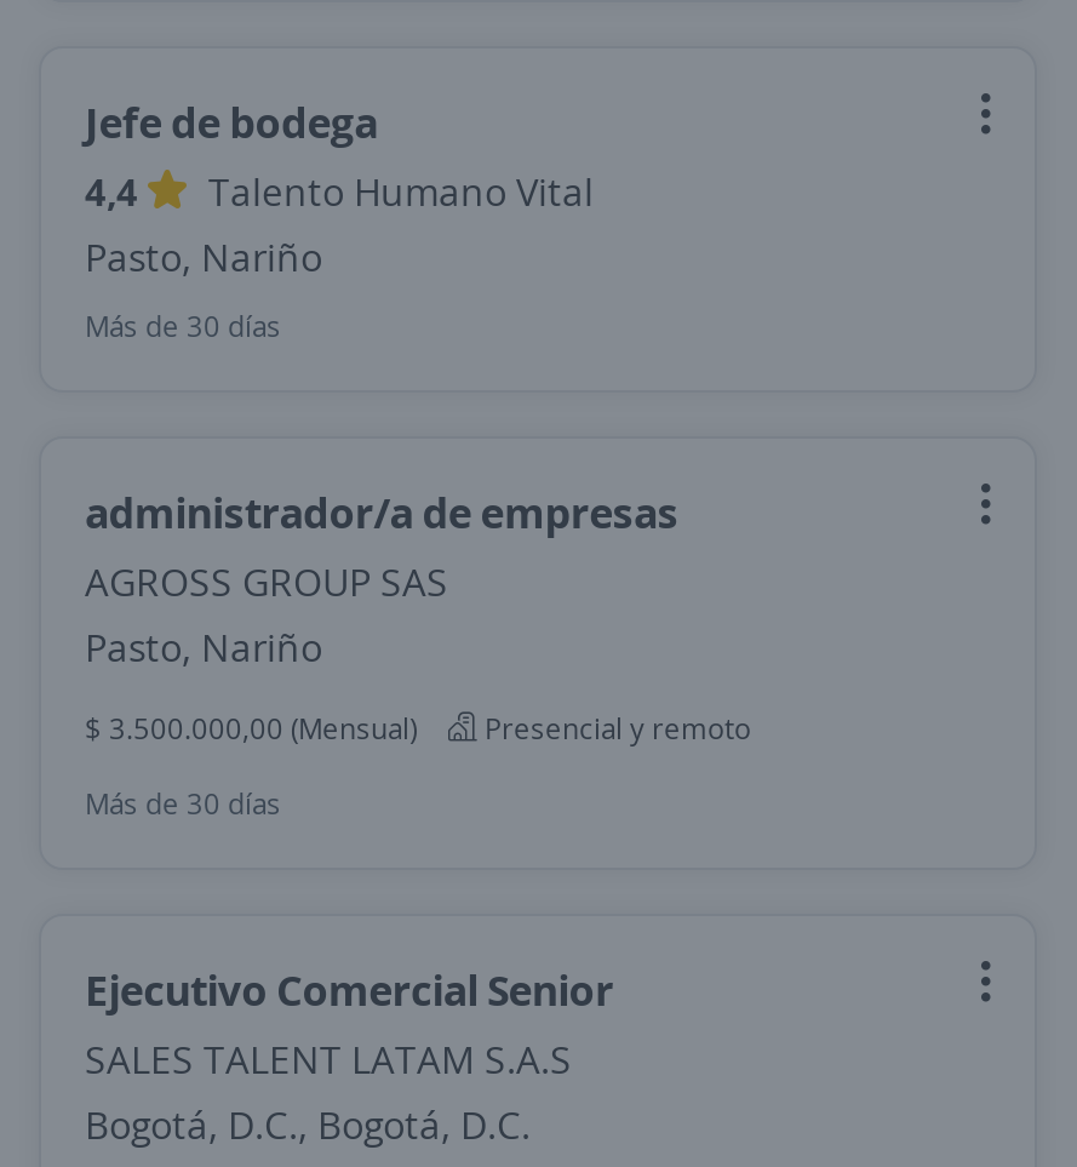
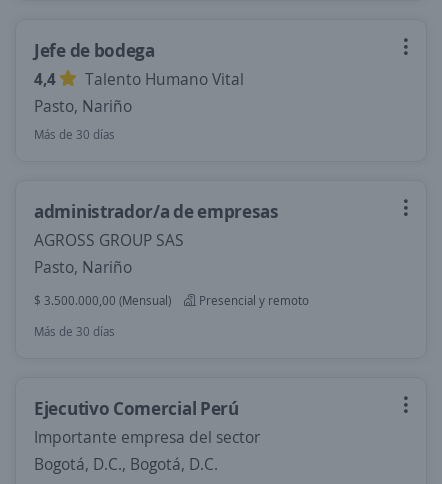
[85,960,613,1086] Ejecutivo Comercial Senior | SALES TALENT LATAM S.A.S -> [34,396,260,448] Ejecutivo Comercial Perú | Importante empresa del sector

